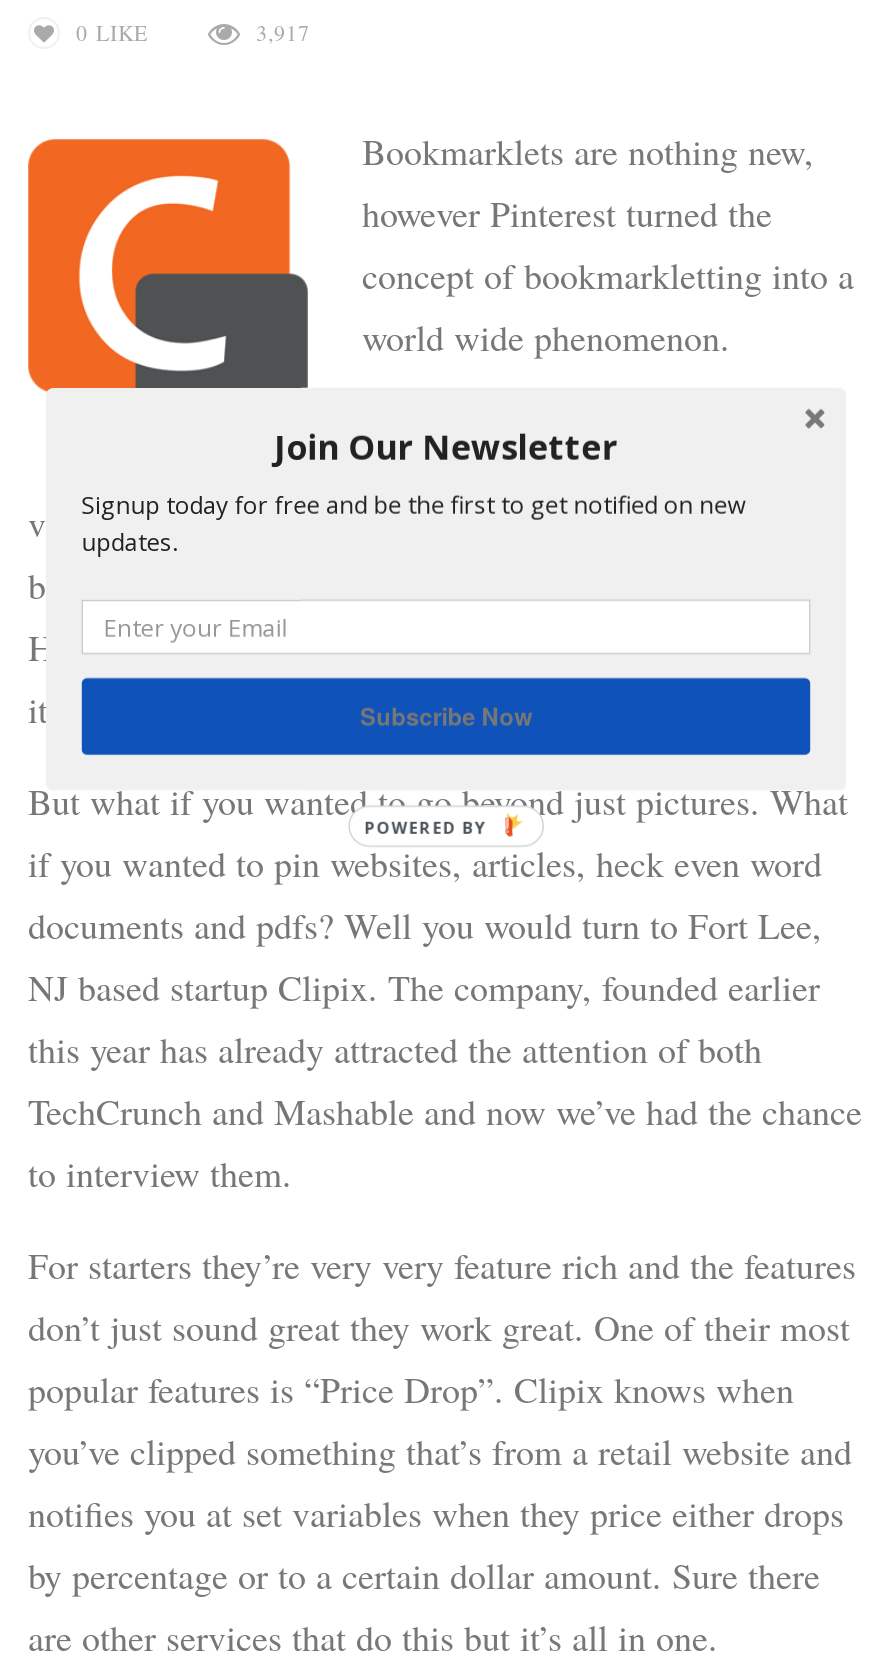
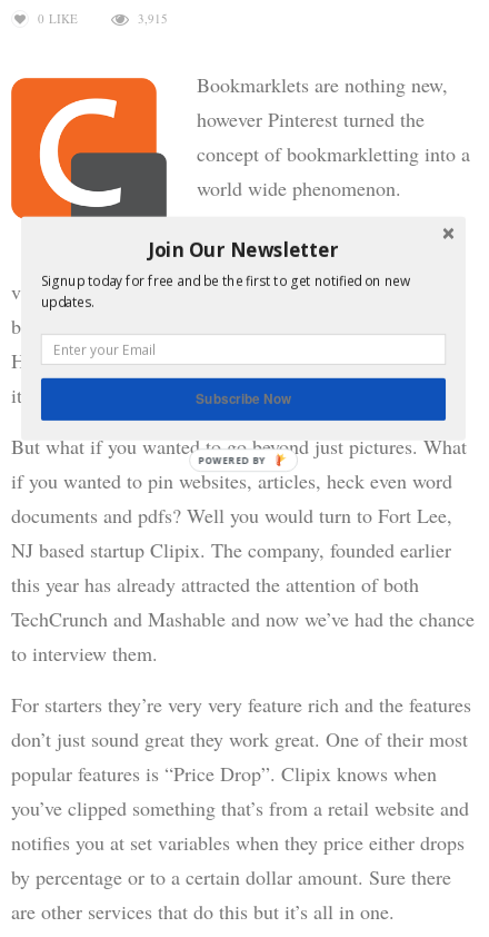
[250,16,310,46] 3,917 -> [134,10,168,26] 3,915

